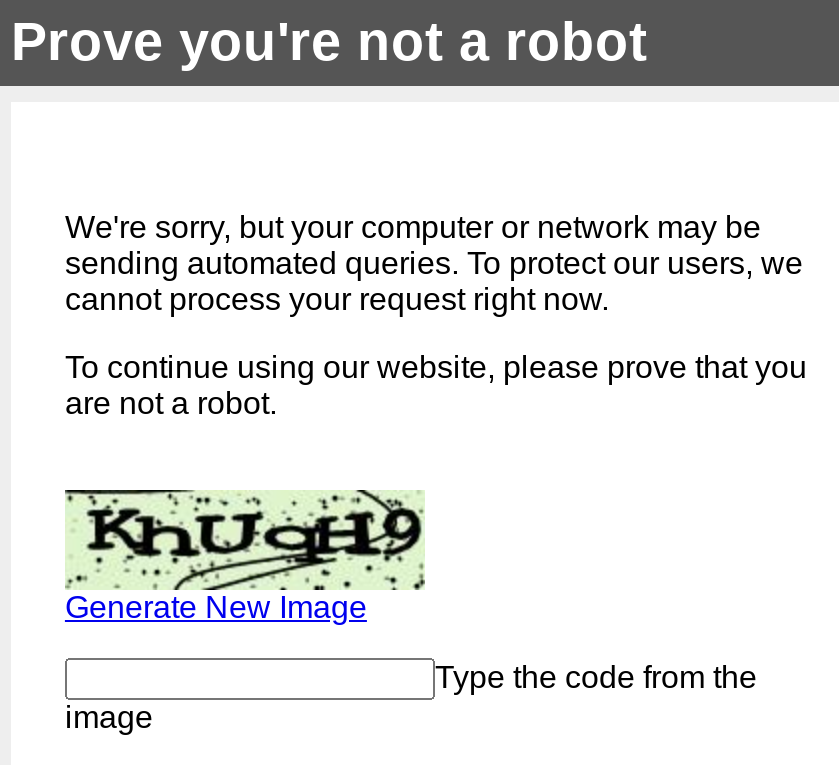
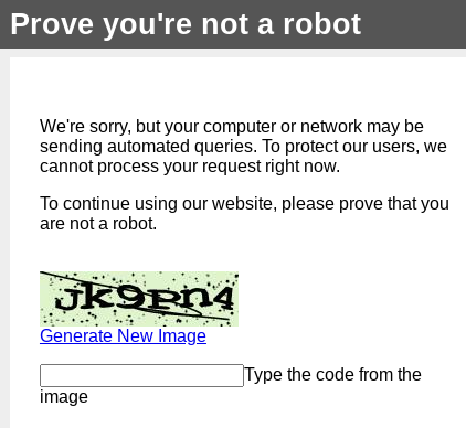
[67,488,425,590] [image] -> [42,271,240,327] [image]

